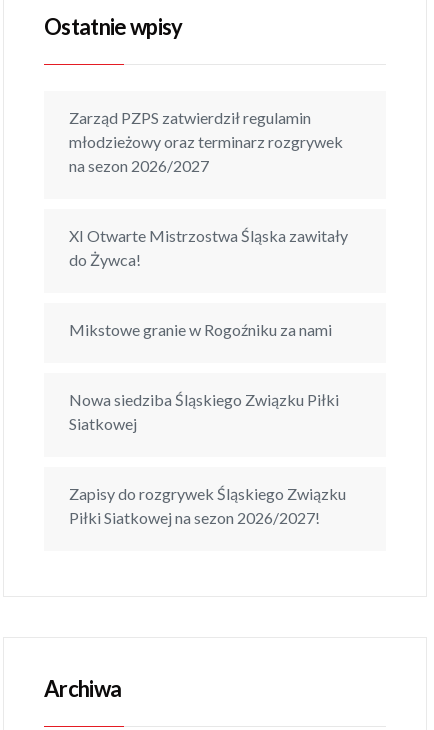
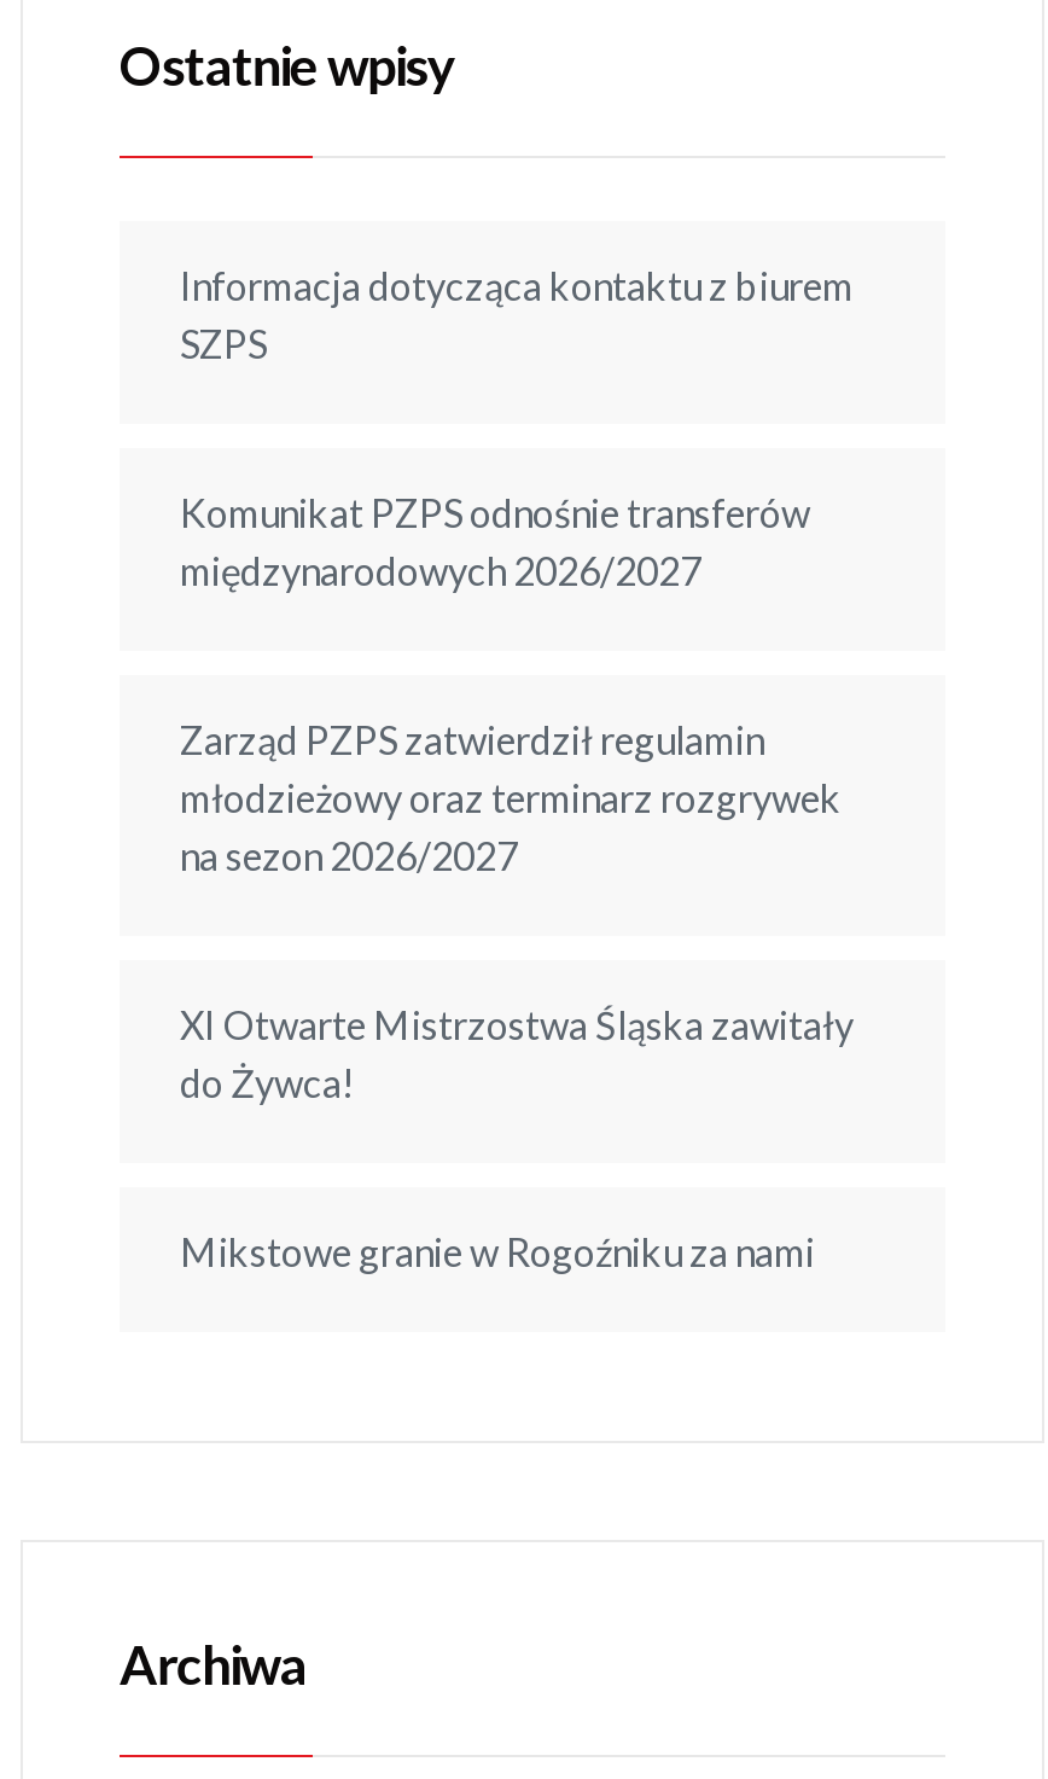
none -> [180,261,854,365] Informacja dotycząca kontaktu z biurem | SZPS
none -> [180,488,810,592] Komunikat PZPS odnośnie transferów | międzynarodowych 2026/2027
moved [69,108,348,339] -> [180,715,854,1273]: Zarząd PZPS zatwierdził regulamin | młodzieżowy oraz terminarz rozgrywek | na sezon 2026/2027 | XI Otwarte Mistrzostwa Śląska zawitały | do Żywca! | Mikstowe granie w Rogoźniku za nami
[69,390,339,433] Nowa siedziba Śląskiego Związku Piłki | Siatkowej -> none
[69,484,346,527] Zapisy do rozgrywek Śląskiego Związku | Piłki Siatkowej na sezon 2026/2027! -> none

